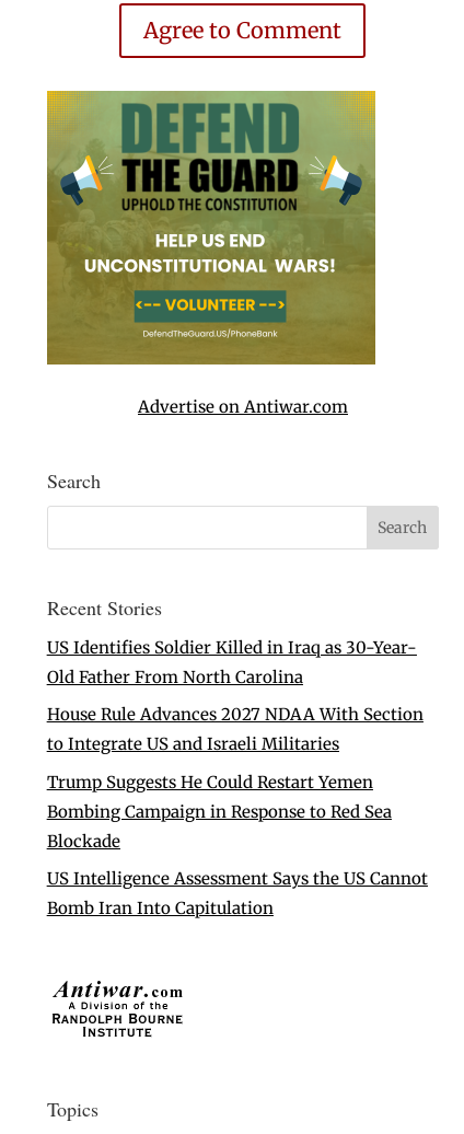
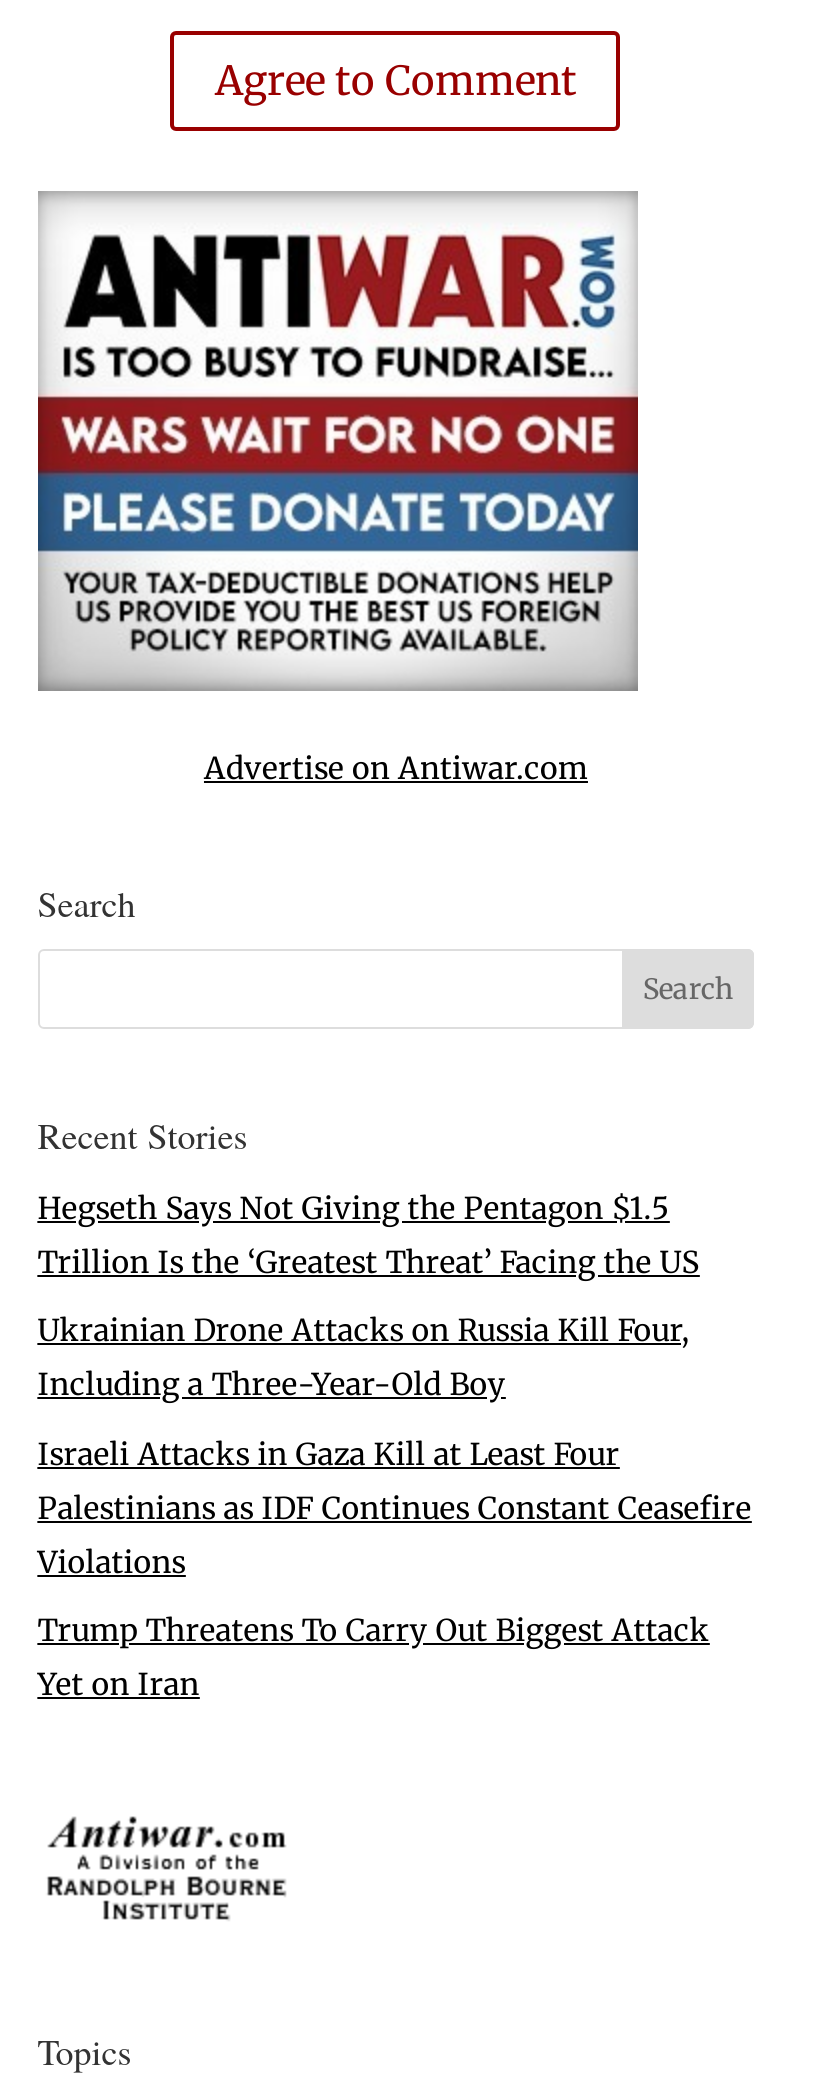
[46,90,376,366] [image] -> [36,191,640,691] [image]
[47,637,417,687] US Identifies Soldier Killed in Iraq as 30-Year- | Old Father From North Carolina -> [38,1189,700,1281] Hegseth Says Not Giving the Pentagon $1.5 | Trillion Is the ‘Greatest Threat’ Facing the US
[47,704,423,754] House Rule Advances 2027 NDAA With Section | to Integrate US and Israeli Militaries -> [38,1311,690,1403] Ukrainian Drone Attacks on Russia Kill Four, | Including a Three-Year-Old Boy
[47,771,392,851] Trump Suggests He Could Restart Yemen | Bombing Campaign in Response to Red Sea | Blockade -> [38,1435,752,1581] Israeli Attacks in Gaza Kill at Least Four | Palestinians as IDF Continues Constant Ceasefire | Violations
[47,868,428,919] US Intelligence Assessment Says the US Cannot | Bomb Iran Into Capitulation -> [38,1611,710,1703] Trump Threatens To Carry Out Biggest Attack | Yet on Iran

